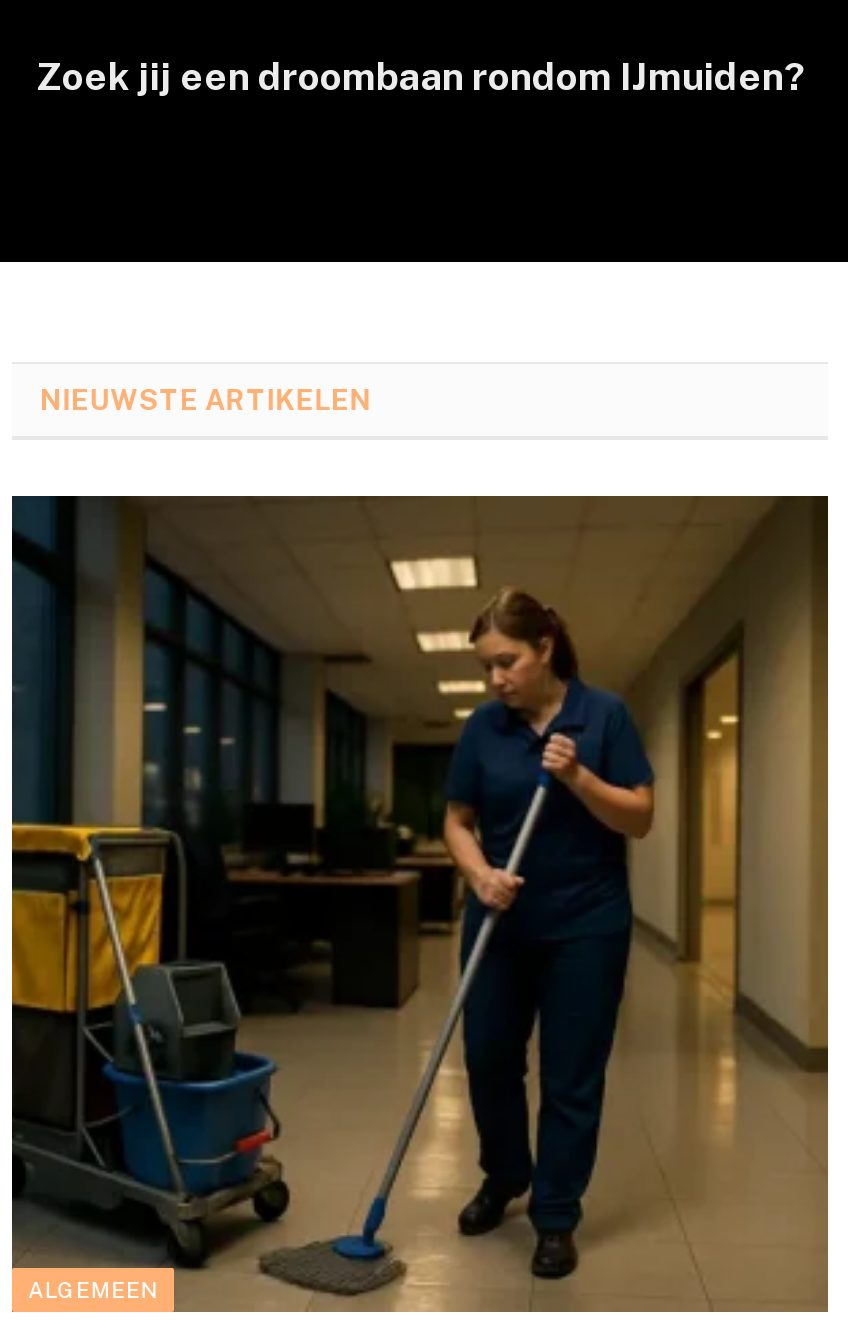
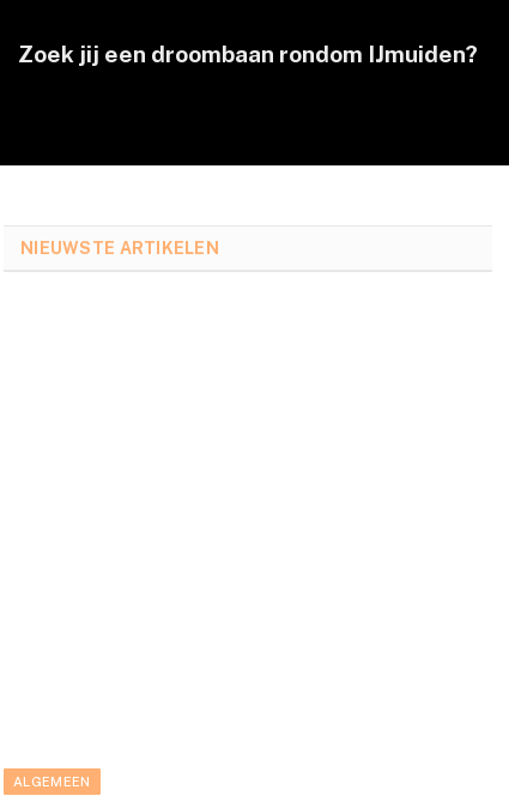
[10,494,830,1314] [image] -> none

